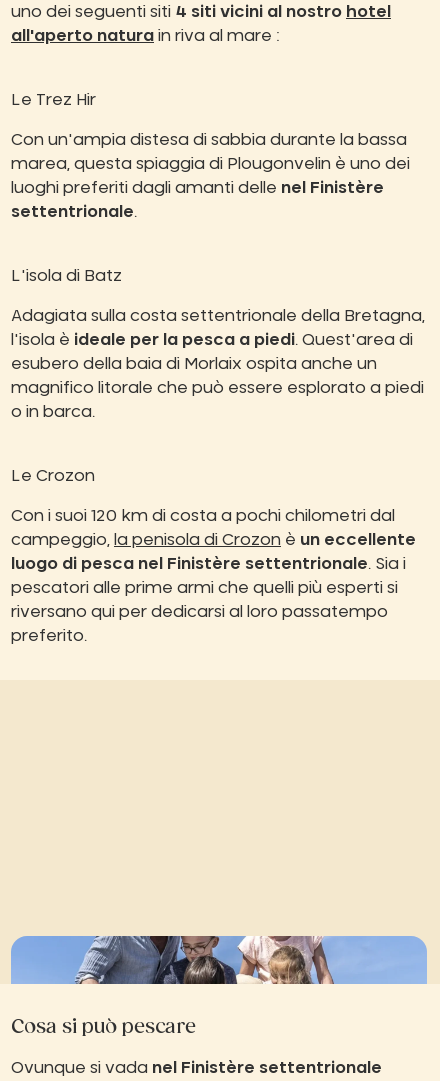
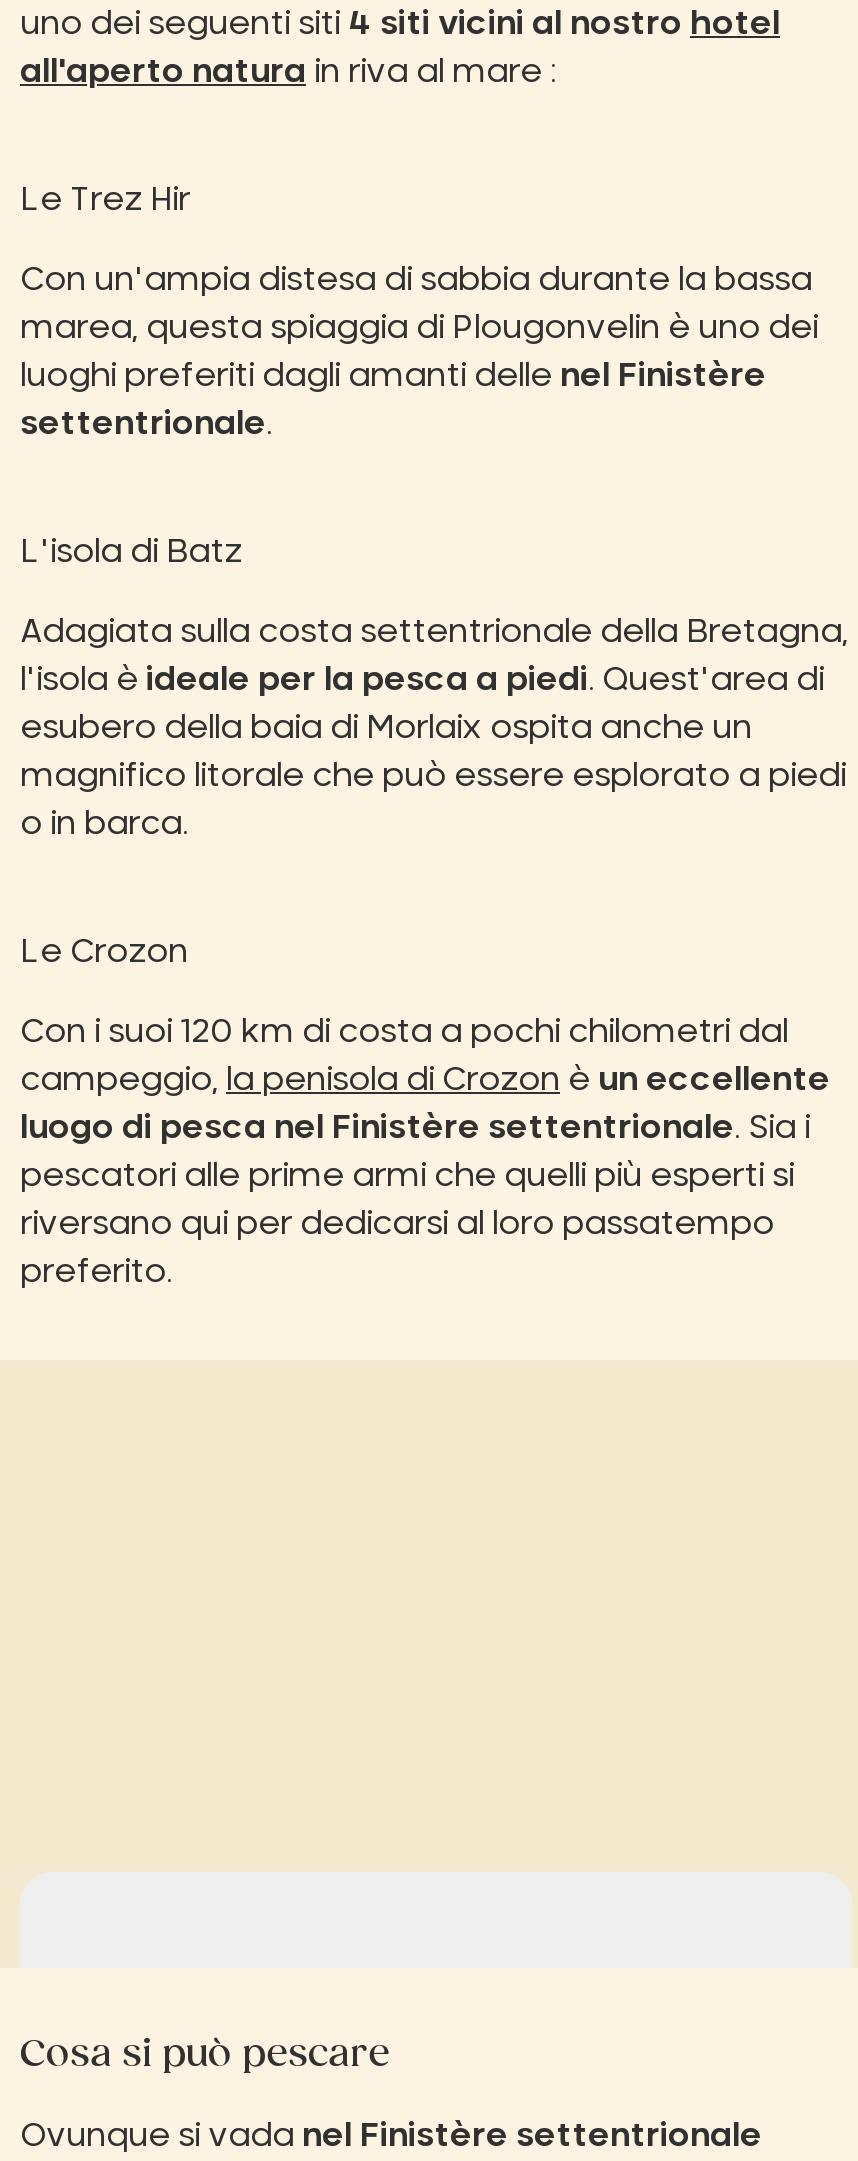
[10,935,428,985] [image] -> none

